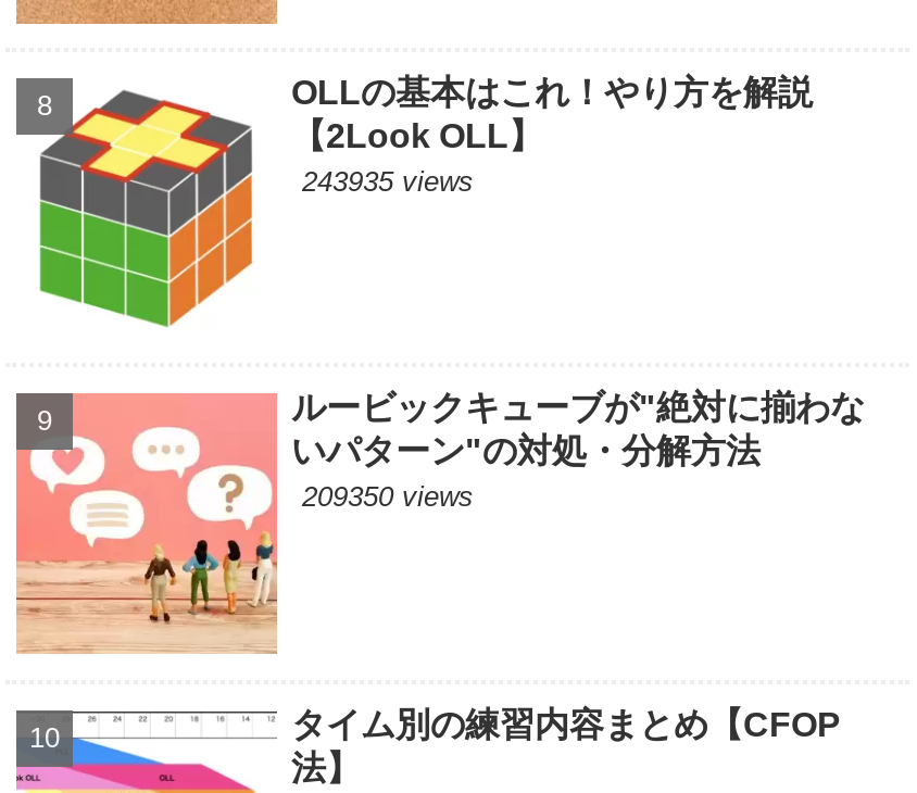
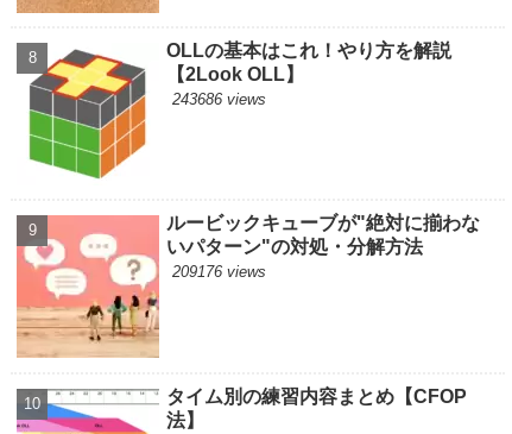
[302,165,474,198] 243935 views -> [173,90,267,108] 243686 views
[302,481,474,514] 209350 views -> [173,263,267,281] 209176 views

